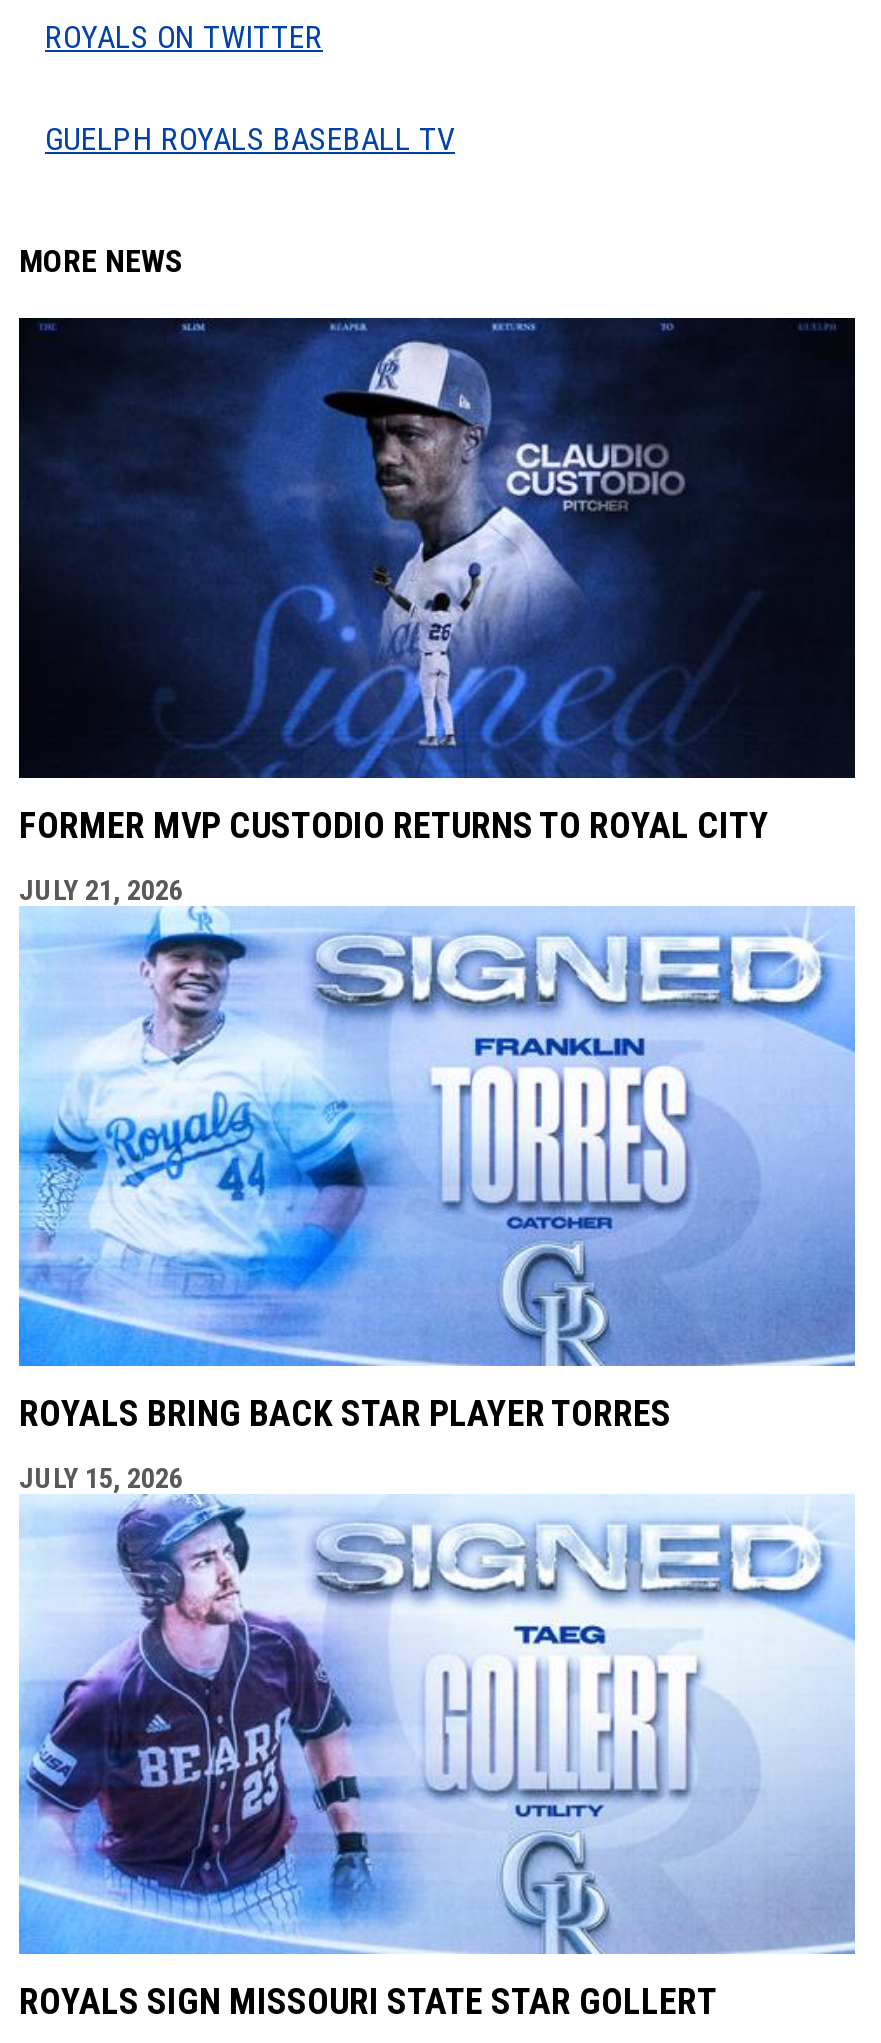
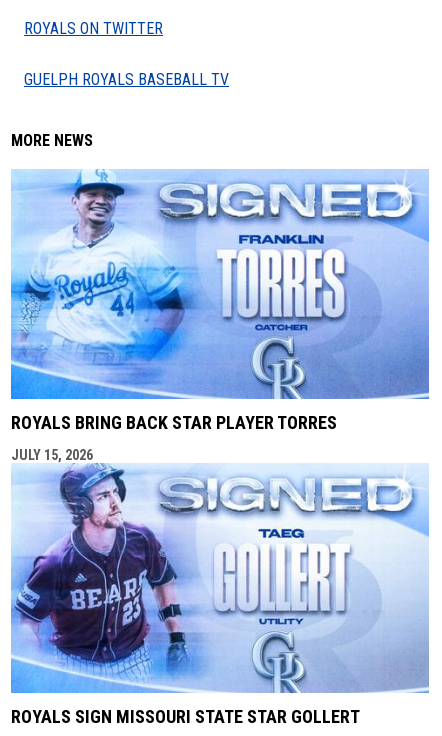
[17,316,857,907] [image] | FORMER MVP CUSTODIO RETURNS TO ROYAL CITY | JULY 21, 2026 -> none

